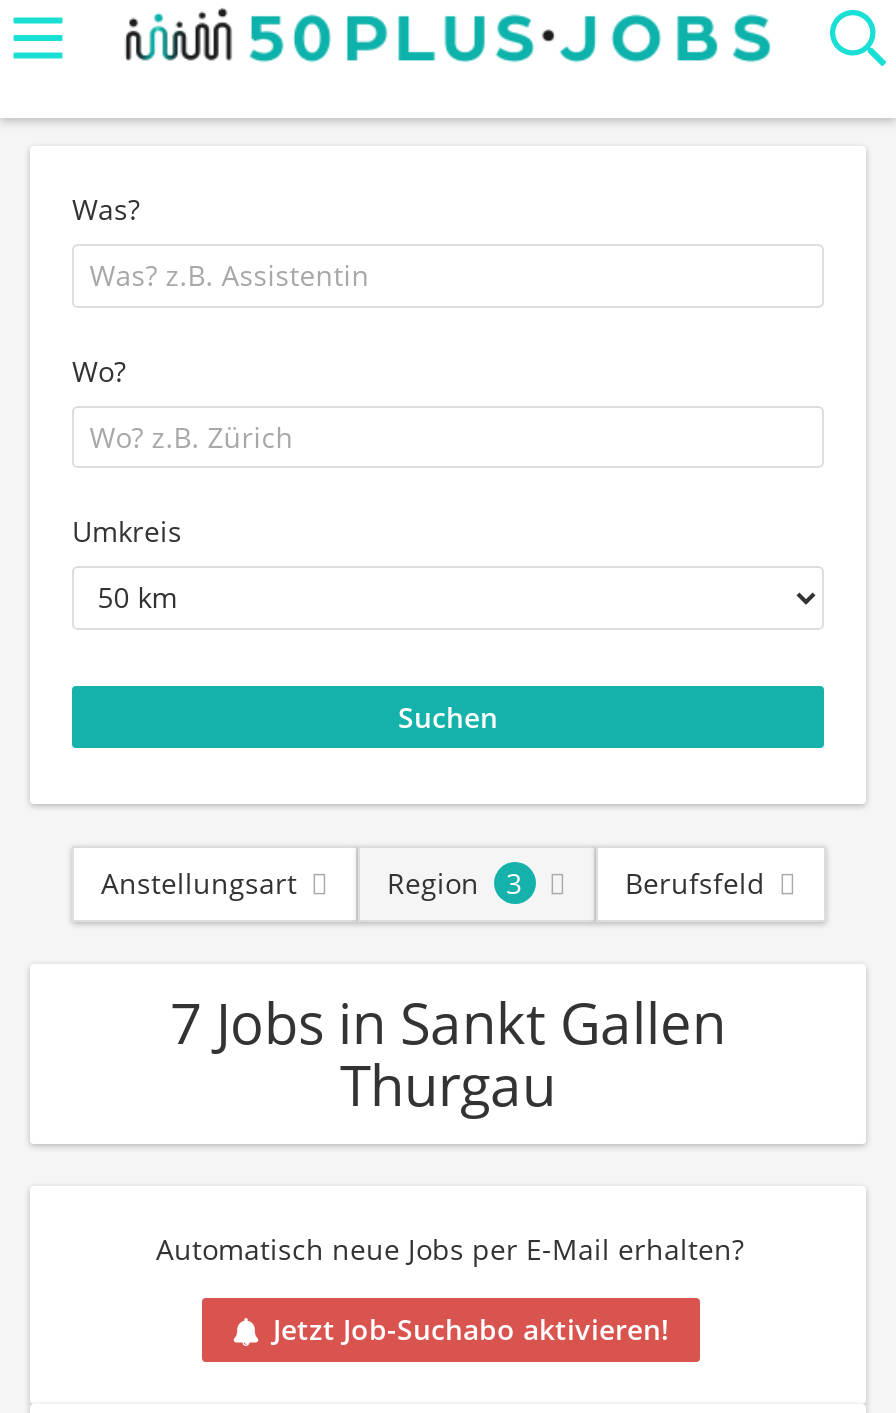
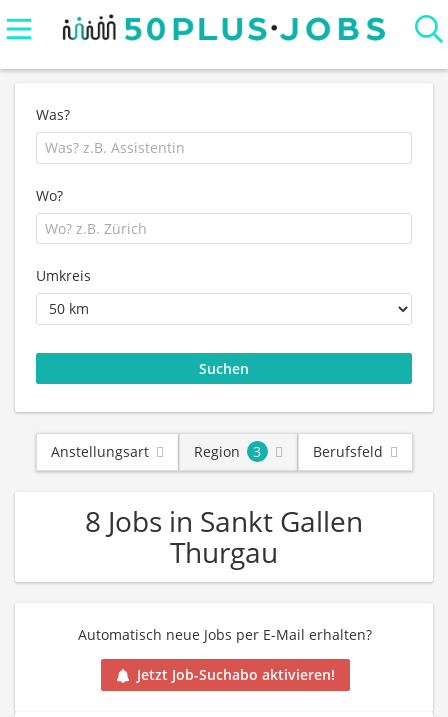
[170,984,726,1060] 7 Jobs in Sankt Gallen -> [85,502,363,540] 8 Jobs in Sankt Gallen

